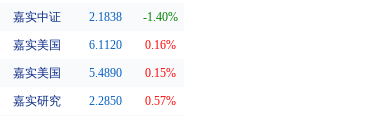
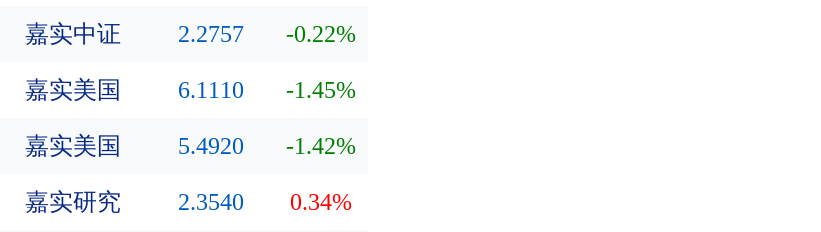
[89,10,122,24] 2.1838 -> [178,20,244,48] 2.2757
[143,10,178,24] -1.40% -> [286,20,356,48] -0.22%
[89,38,122,52] 6.1120 -> [178,76,244,104] 6.1110
[145,38,176,52] 0.16% -> [286,76,356,104] -1.45%
[89,66,122,80] 5.4890 -> [178,132,244,160] 5.4920
[145,66,176,80] 0.15% -> [286,132,356,160] -1.42%
[89,94,122,108] 2.2850 -> [178,188,244,216] 2.3540
[145,94,176,108] 0.57% -> [290,188,352,216] 0.34%

